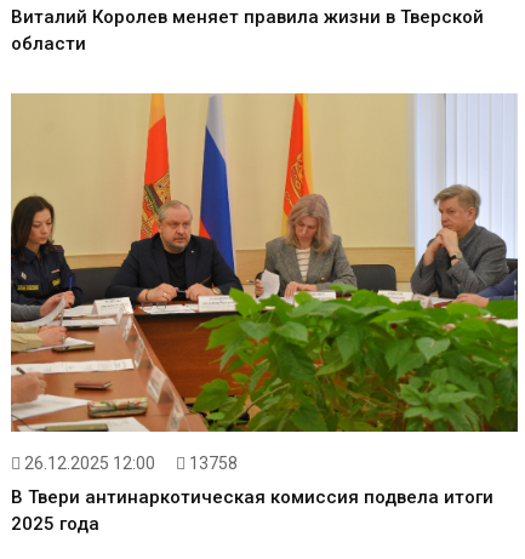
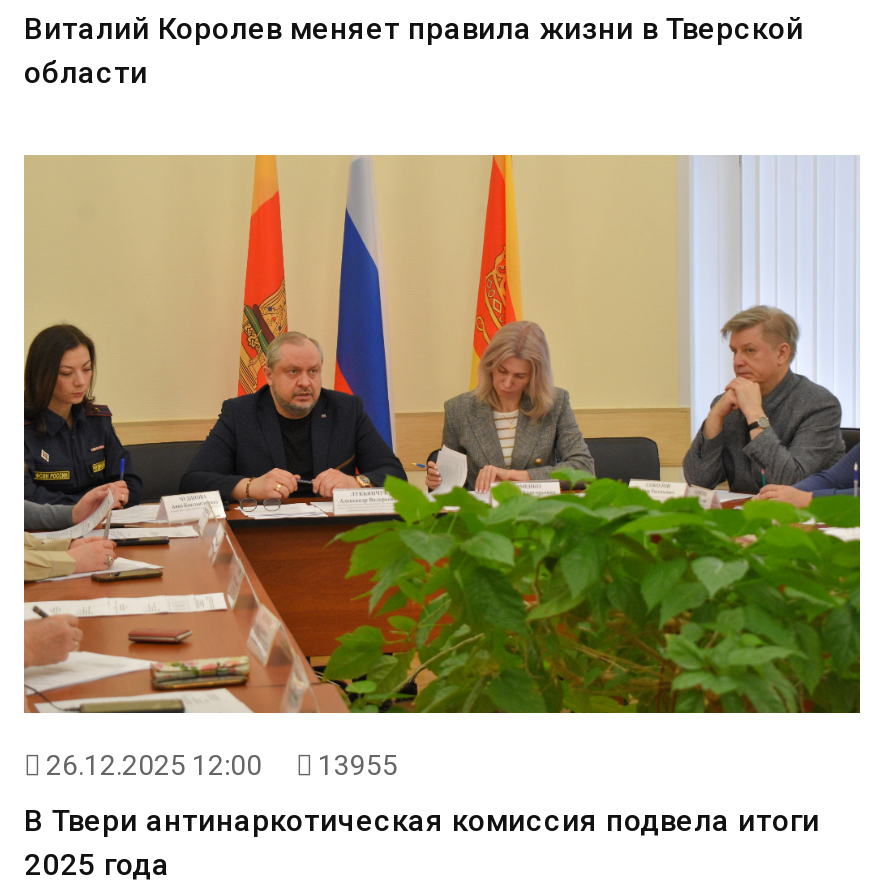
[21,454,238,473] 26.12.2025 12:00 13758 -> [40,749,398,781] 26.12.2025 12:00 13955

